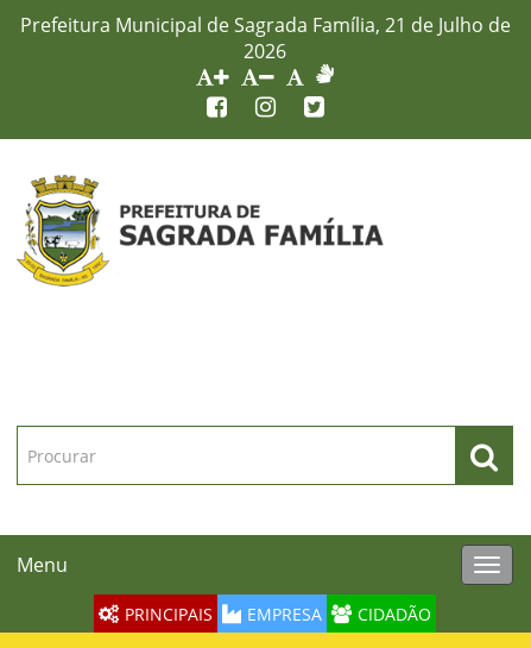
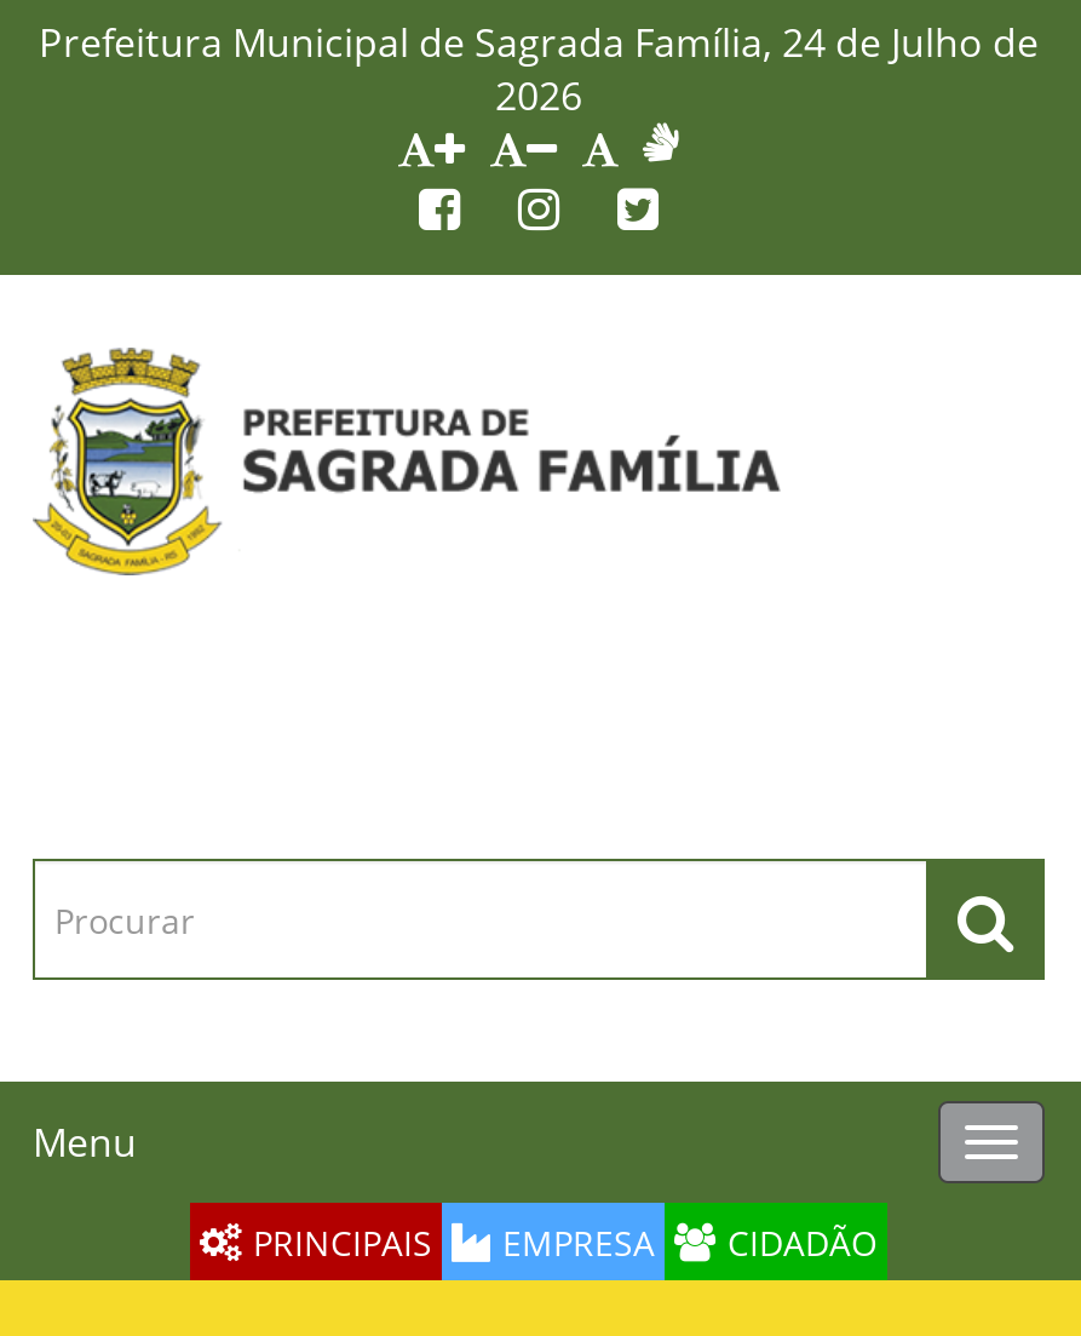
[20,12,510,38] Prefeitura Municipal de Sagrada Família, 21 de Julho de -> [39,16,1039,69] Prefeitura Municipal de Sagrada Família, 24 de Julho de

